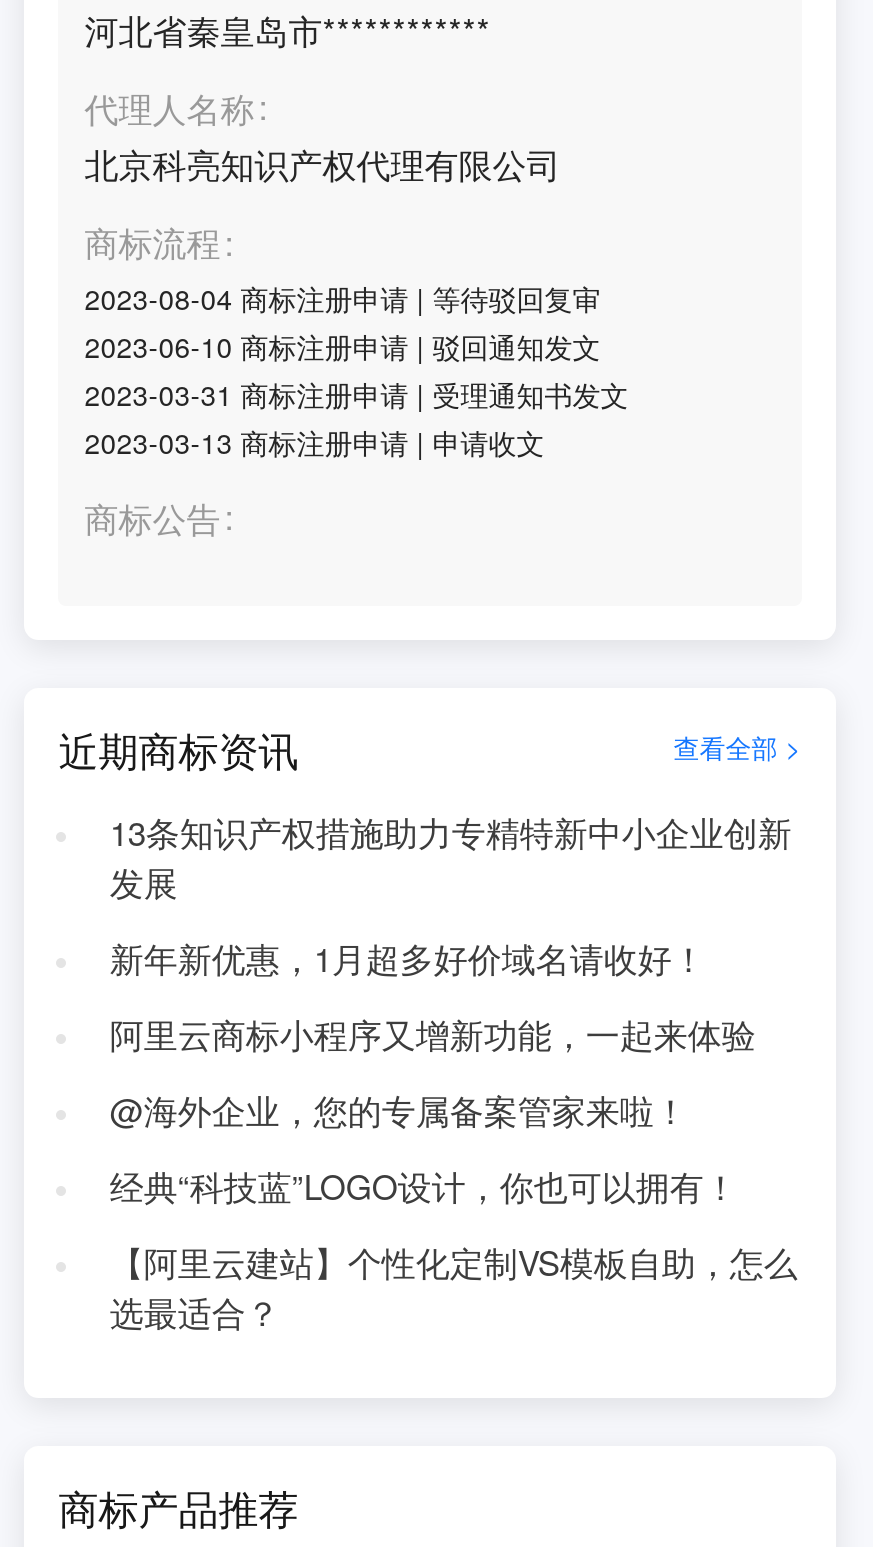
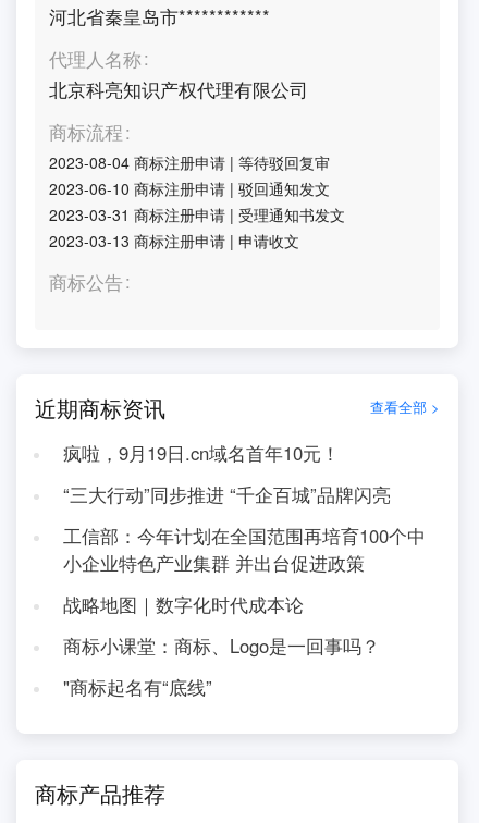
[110,808,792,906] 13条知识产权措施助力专精特新中小企业创新 | 发展 -> [63,440,339,466] 疯啦，9月19日.cn域名首年10元！
[110,934,706,982] 新年新优惠，1月超多好价域名请收好！ -> [63,481,391,507] “三大行动”同步推进 “千企百城”品牌闪亮
[110,1010,756,1058] 阿里云商标小程序又增新功能，一起来体验 -> [63,523,425,576] 工信部：今年计划在全国范围再培育100个中 | 小企业特色产业集群 并出台促进政策
[110,1086,688,1134] @海外企业，您的专属备案管家来啦！ -> [63,591,304,617] 战略地图｜数字化时代成本论
[110,1162,738,1210] 经典“科技蓝”LOGO设计，你也可以拥有！ -> [63,632,380,659] 商标小课堂：商标、Logo是一回事吗？
[110,1238,798,1336] 【阿里云建站】个性化定制VS模板自助，怎么 | 选最适合？ -> [63,674,212,700] "商标起名有“底线”

